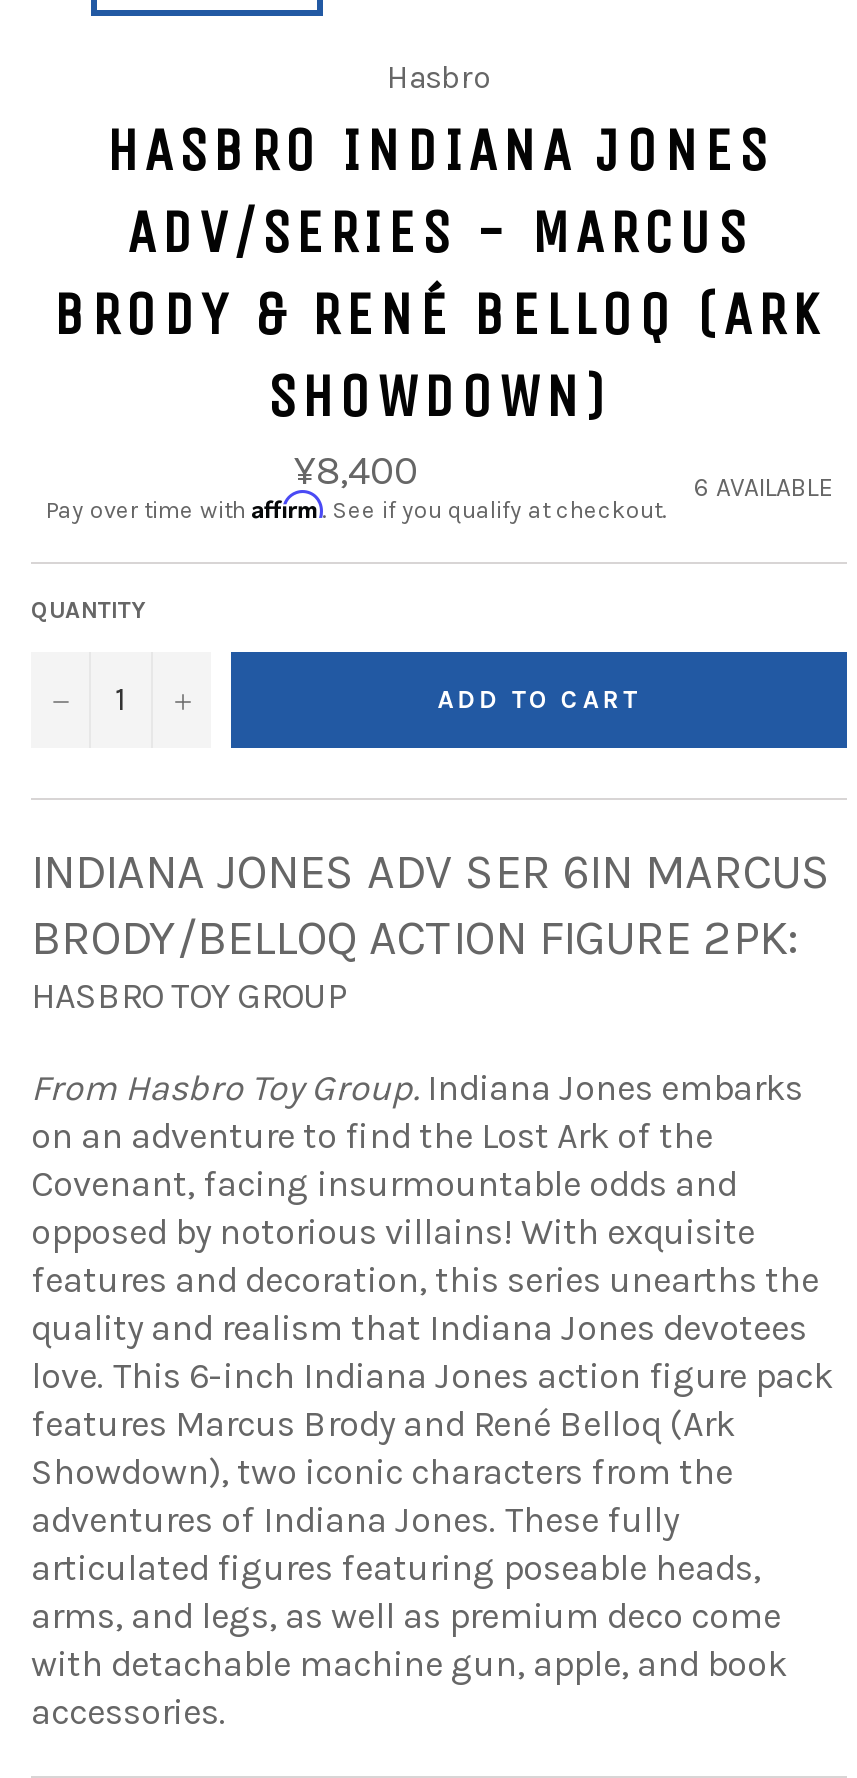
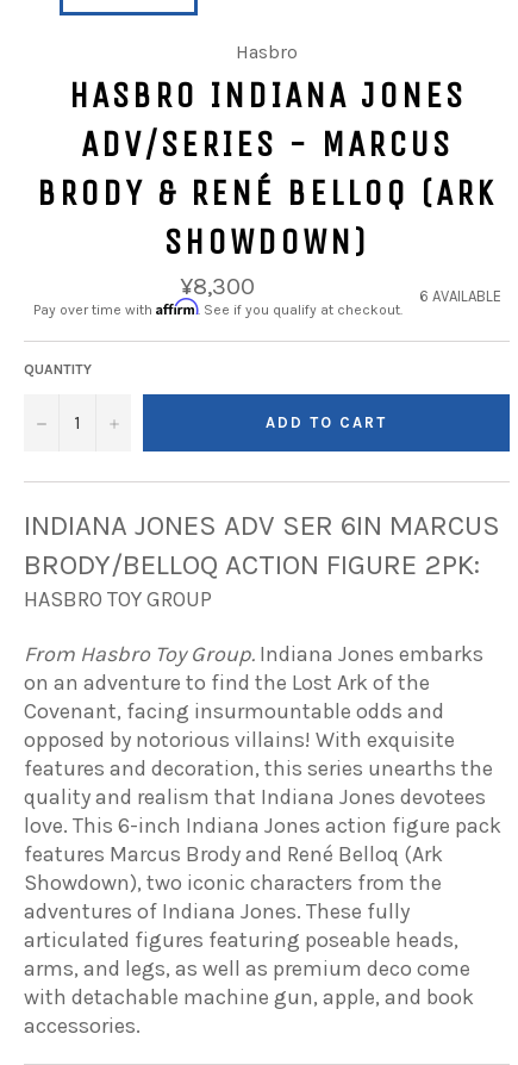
[294,447,418,493] ¥8,400 -> [180,272,255,300] ¥8,300

